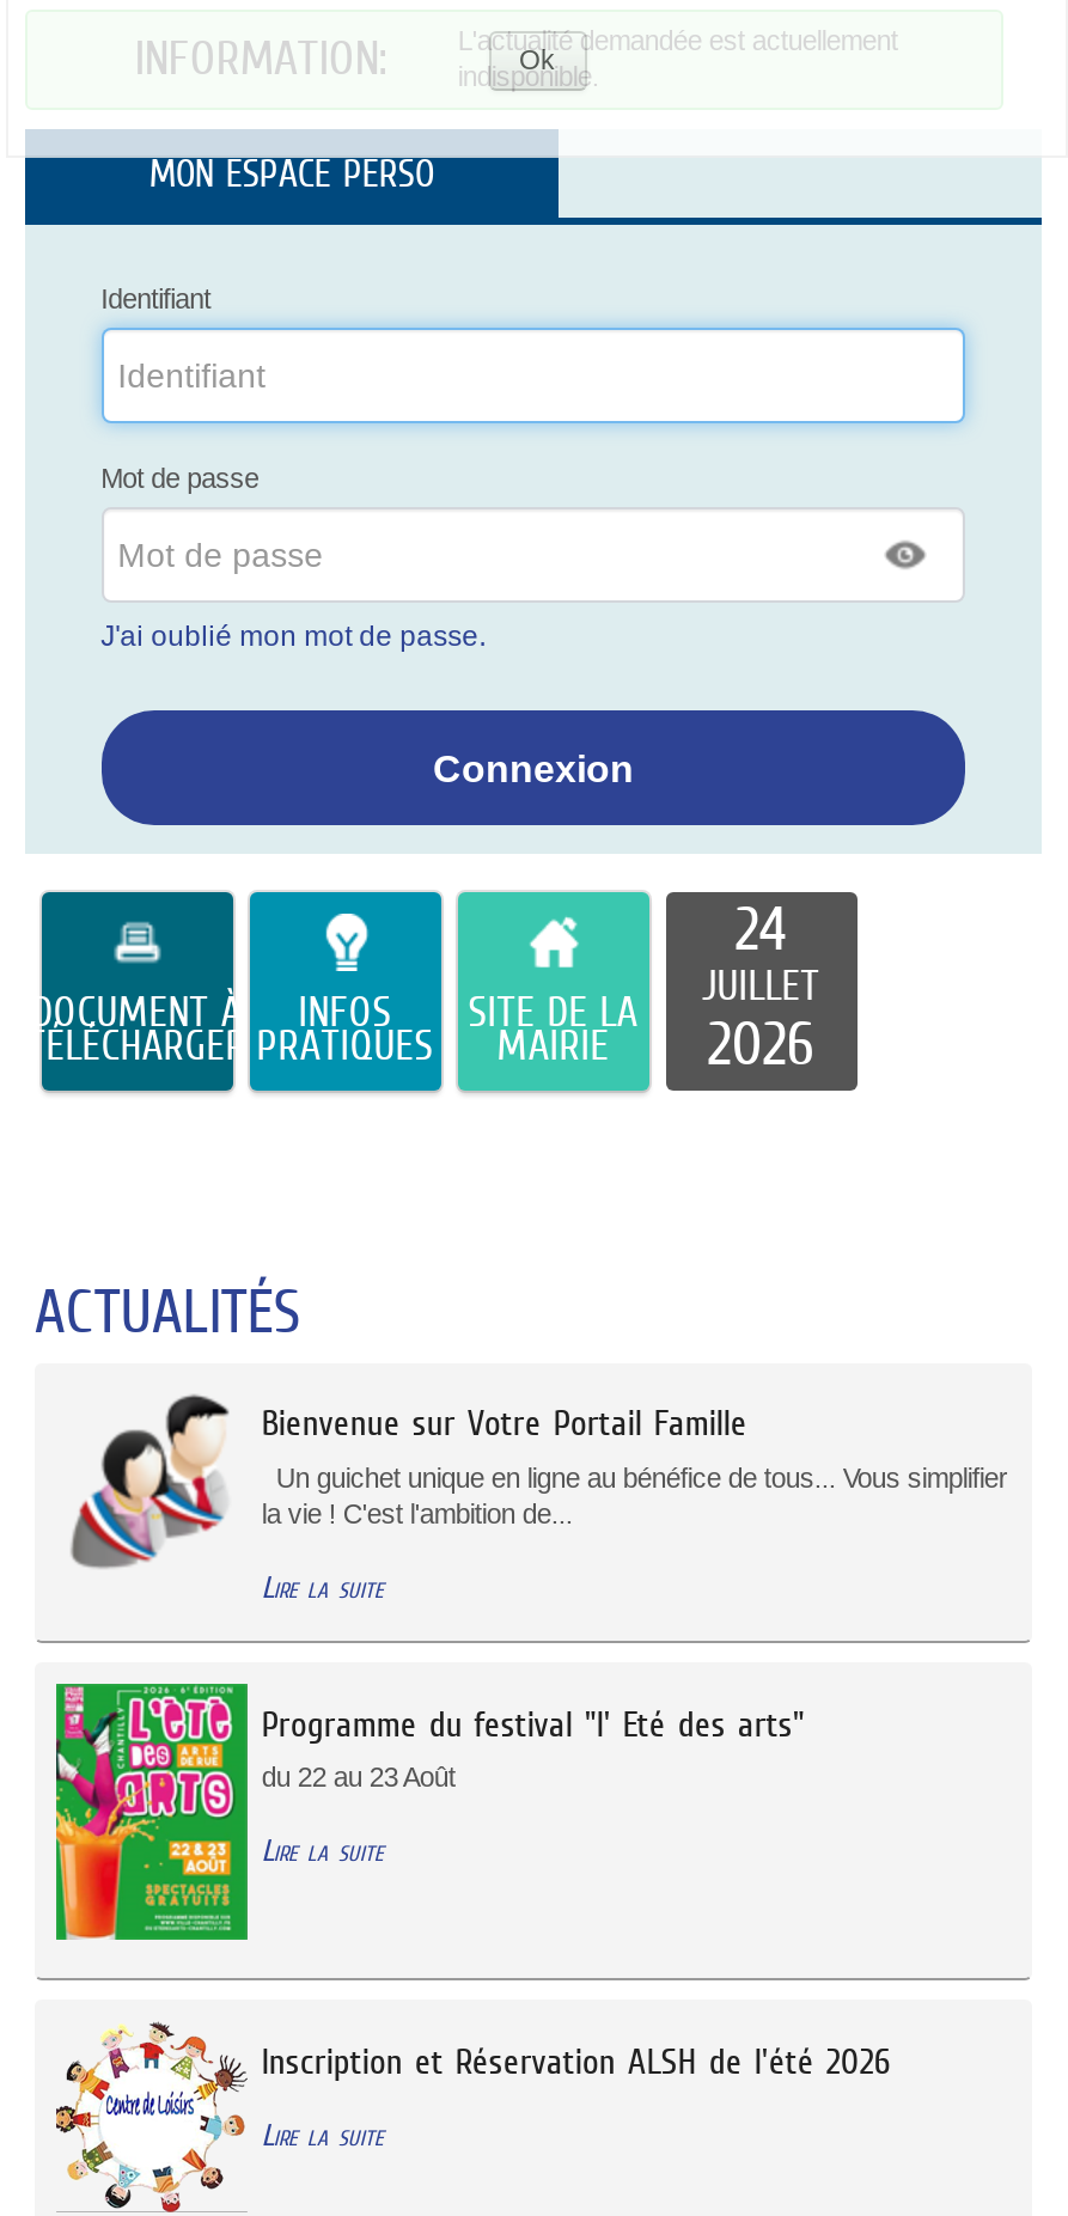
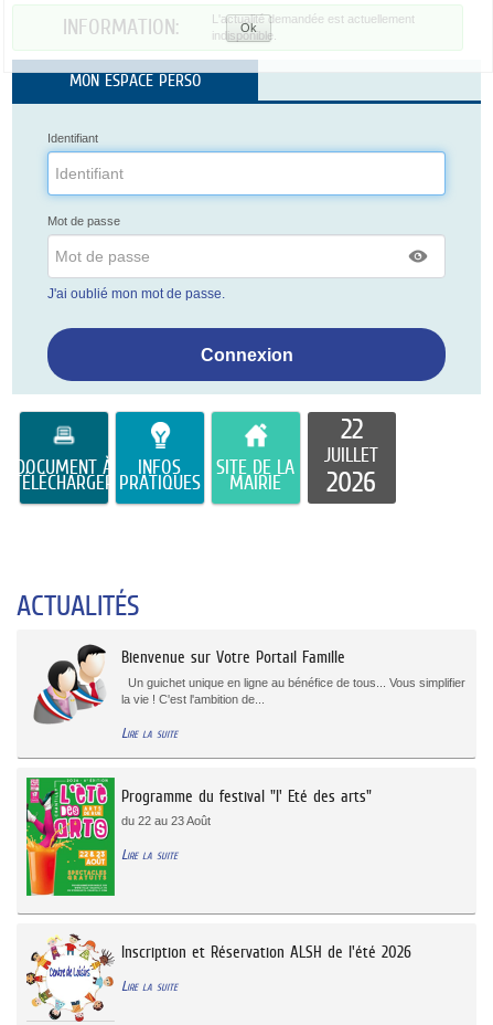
[735,892,787,963] 24 -> [340,412,363,445] 22

